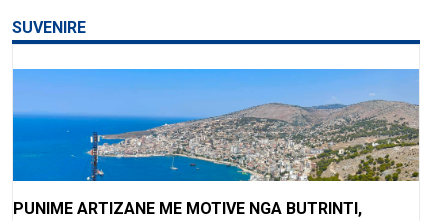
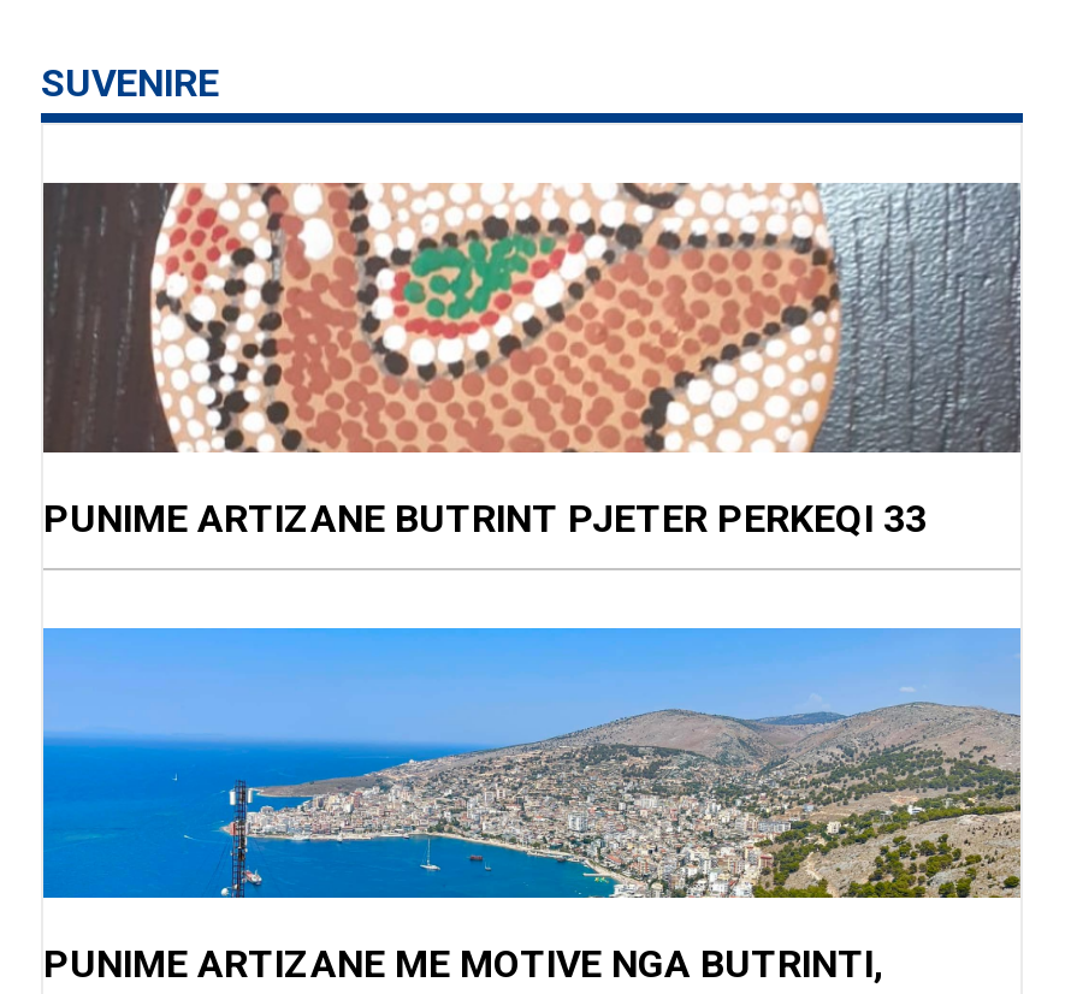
none -> [41,181,1023,541] [image] | PUNIME ARTIZANE BUTRINT PJETER PERKEQI 33

